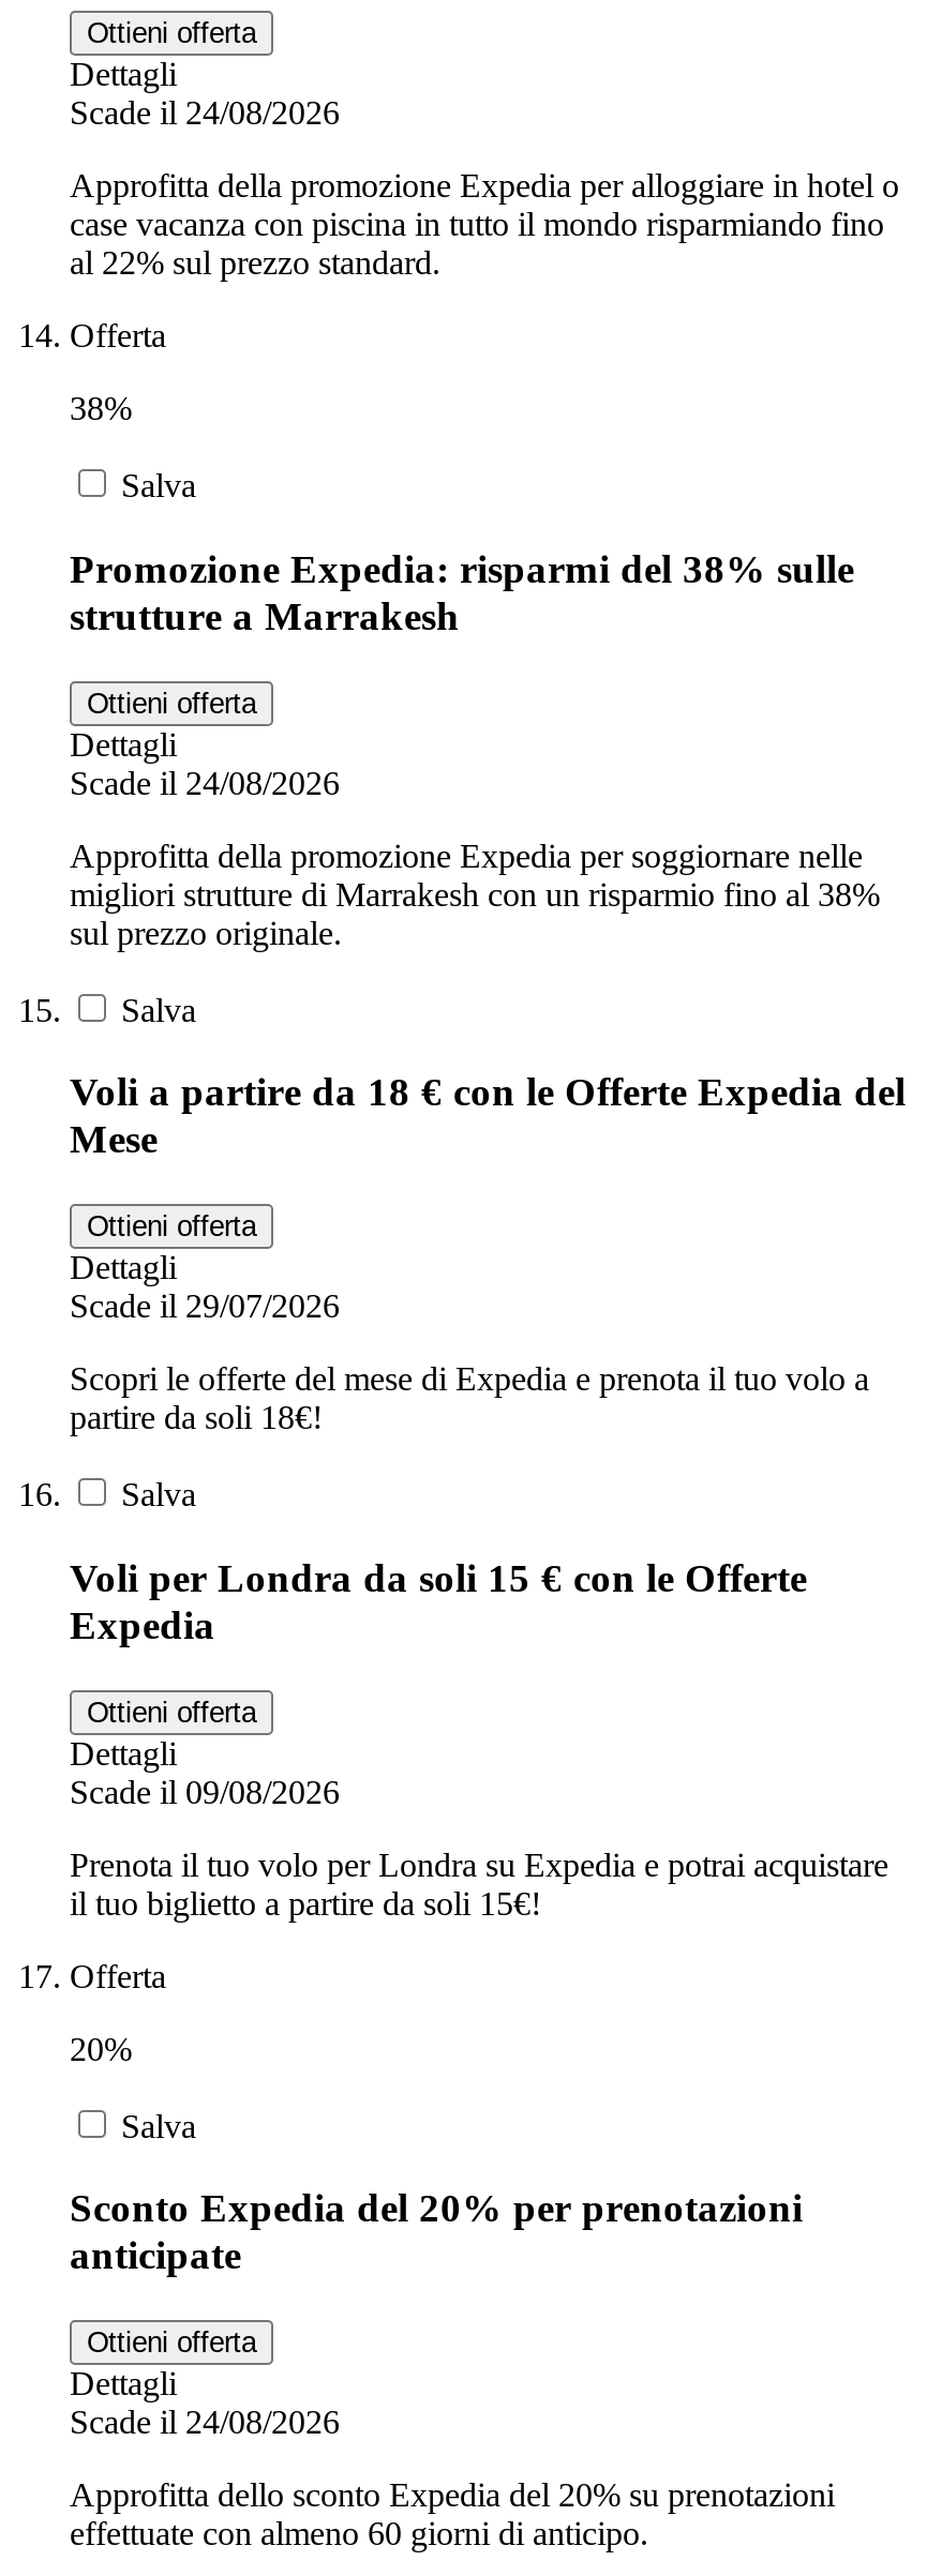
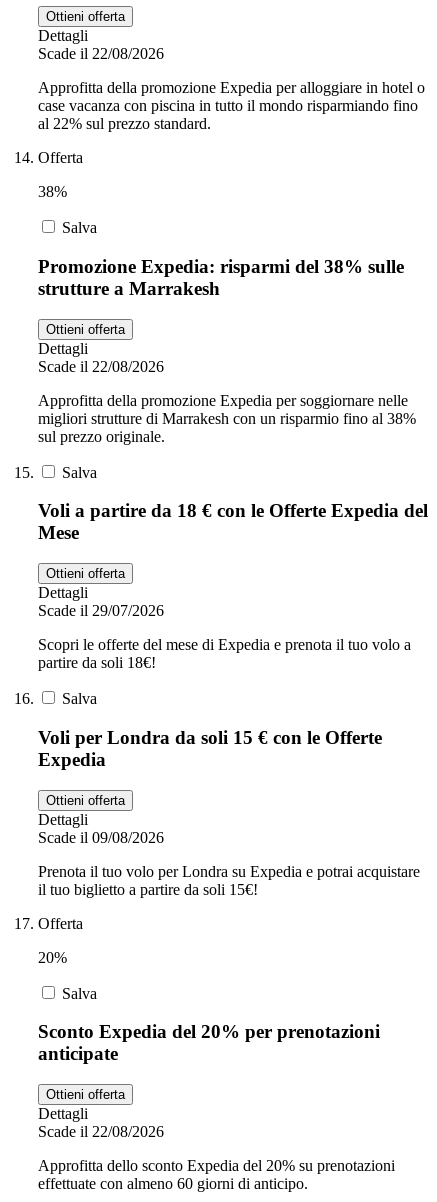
[70,95,340,131] Scade il 24/08/2026 -> [38,45,164,62] Scade il 22/08/2026
[70,764,340,801] Scade il 24/08/2026 -> [38,358,164,375] Scade il 22/08/2026
[70,2404,340,2440] Scade il 24/08/2026 -> [38,1123,164,1140] Scade il 22/08/2026

